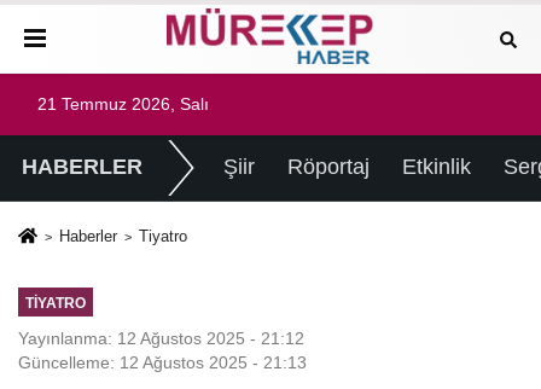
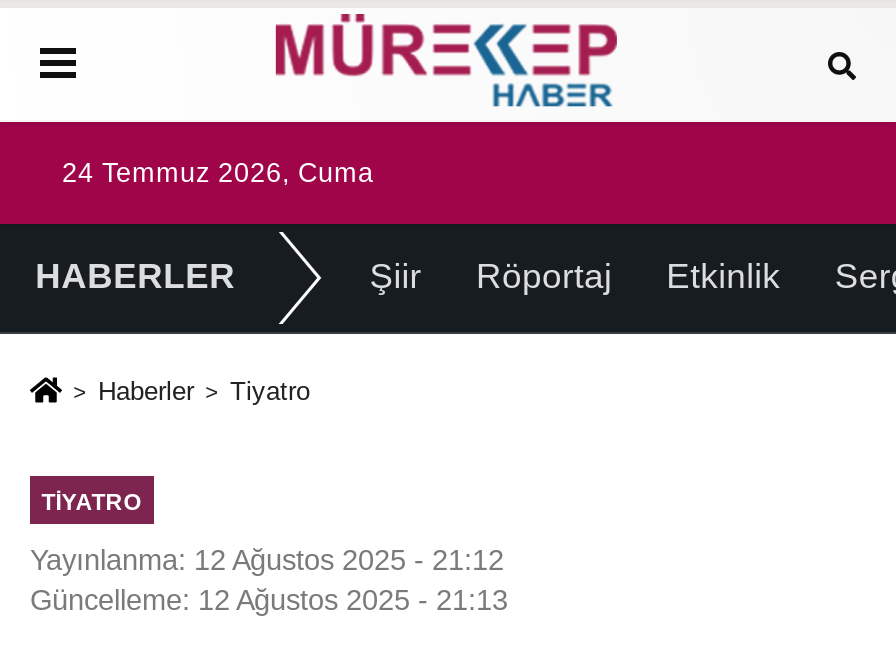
[37,95,209,114] 21 Temmuz 2026, Salı -> [62,158,374,188] 24 Temmuz 2026, Cuma

